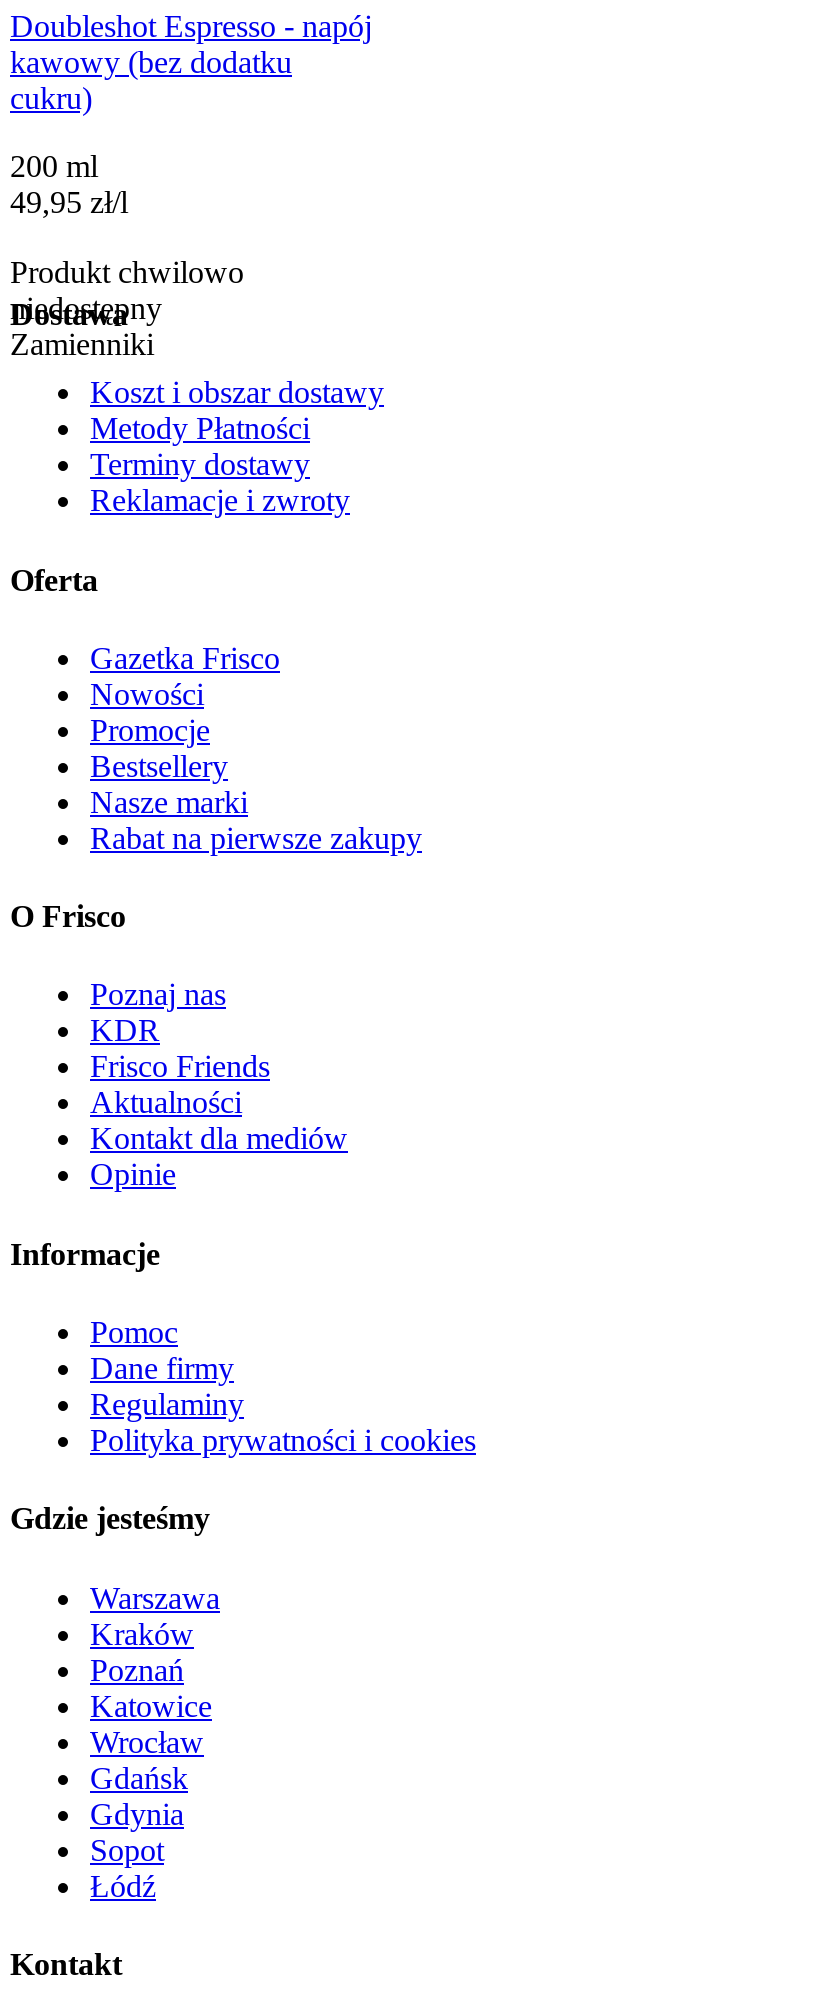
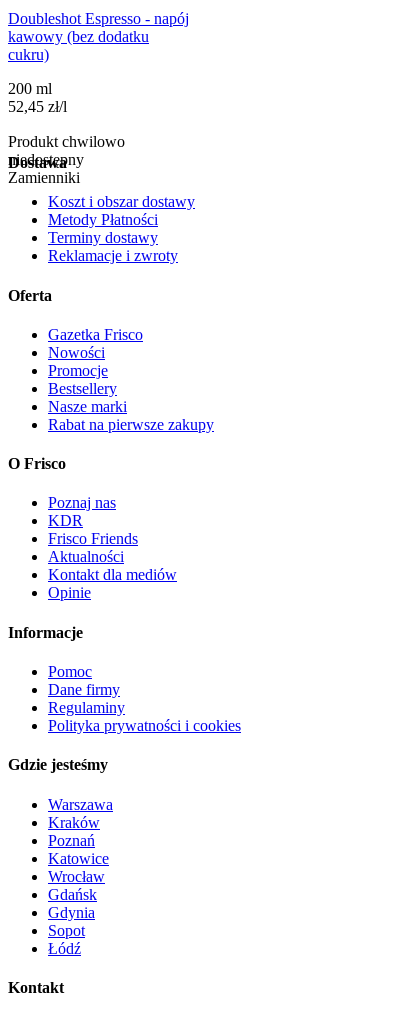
[10,186,128,220] 49,95 zł/l -> [8,98,67,115] 52,45 zł/l

